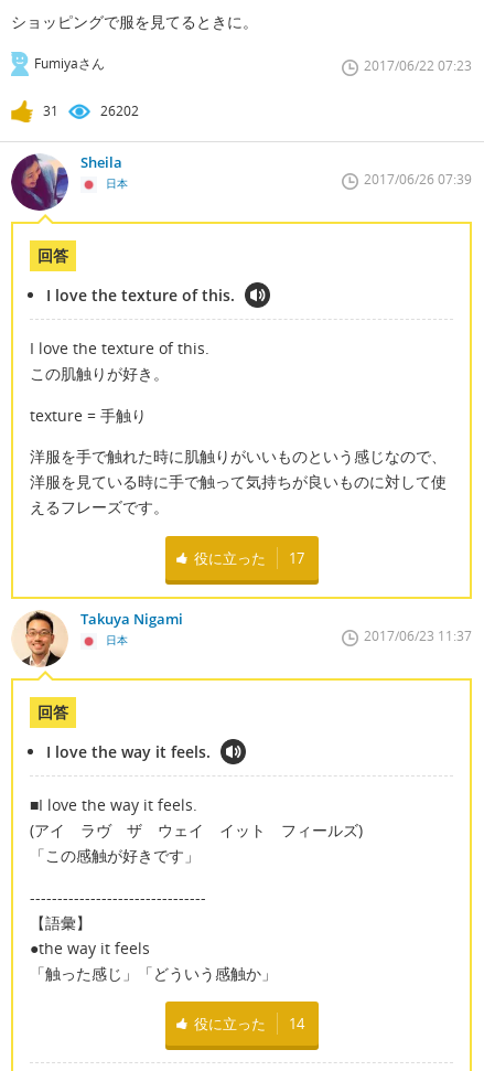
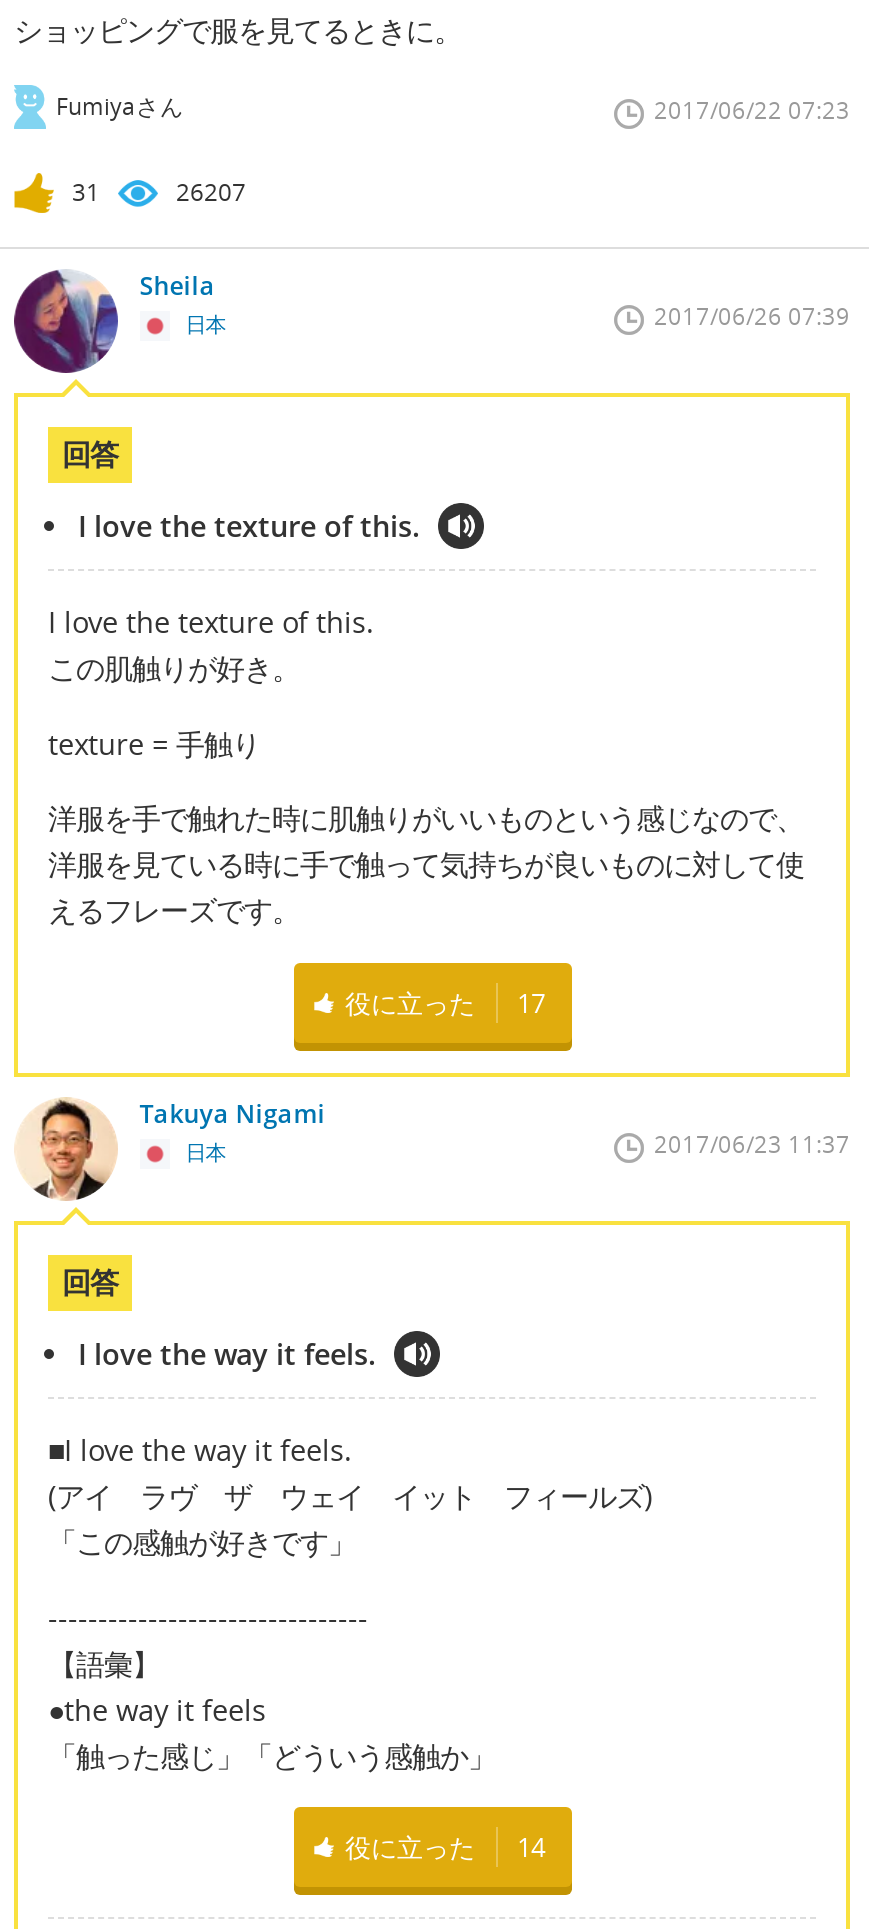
[100,101,139,120] 26202 -> [176,175,246,209] 26207

